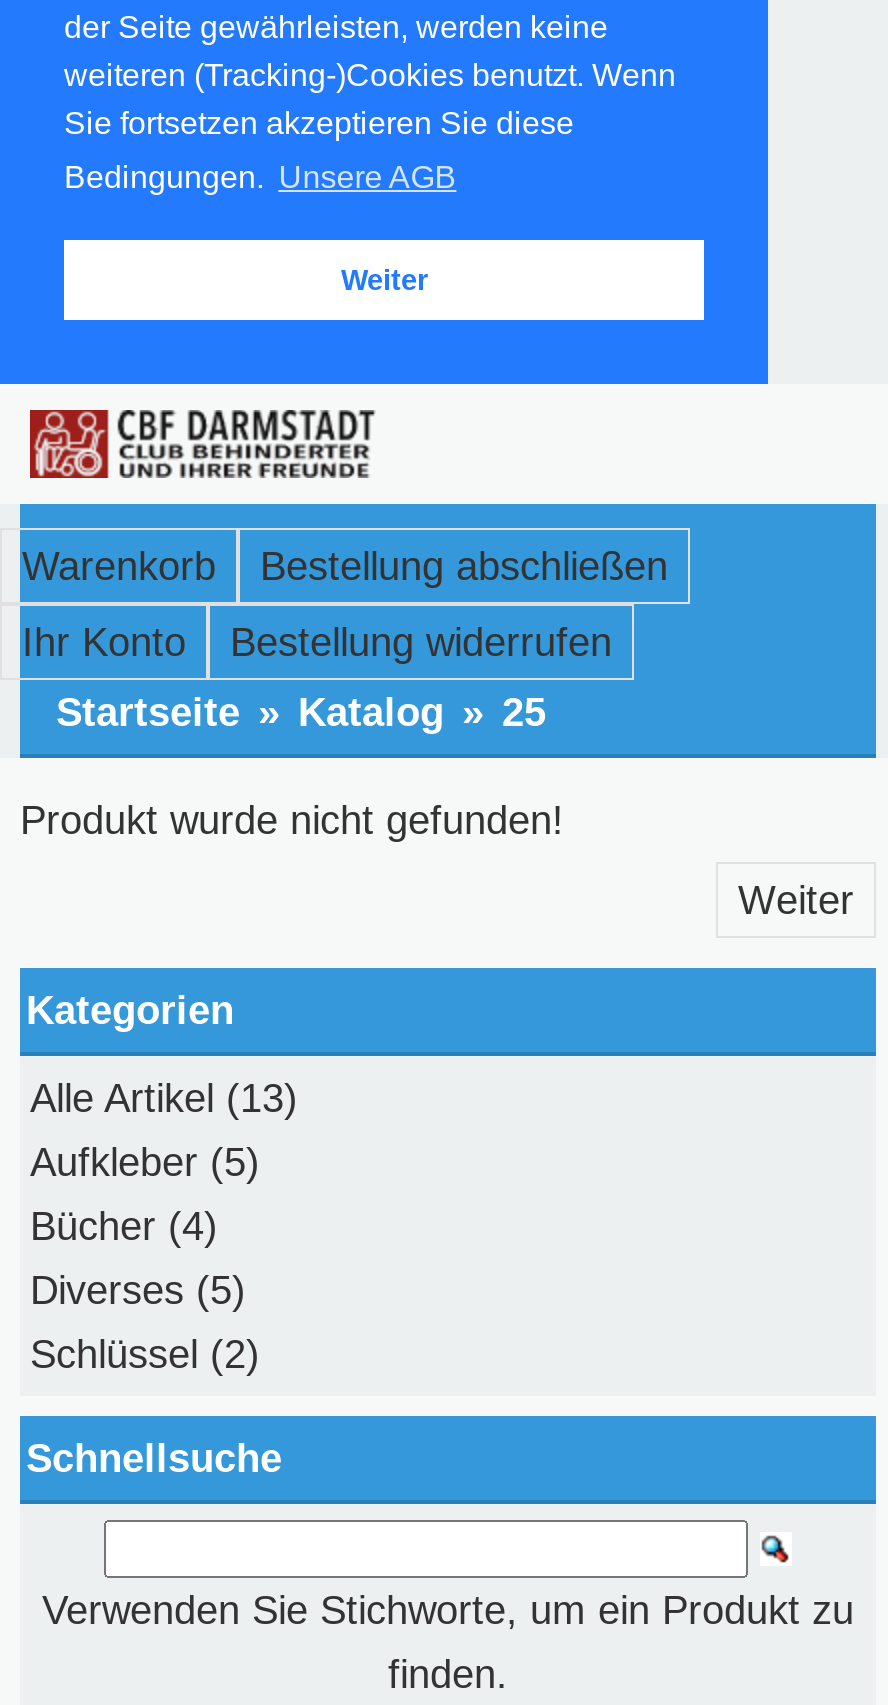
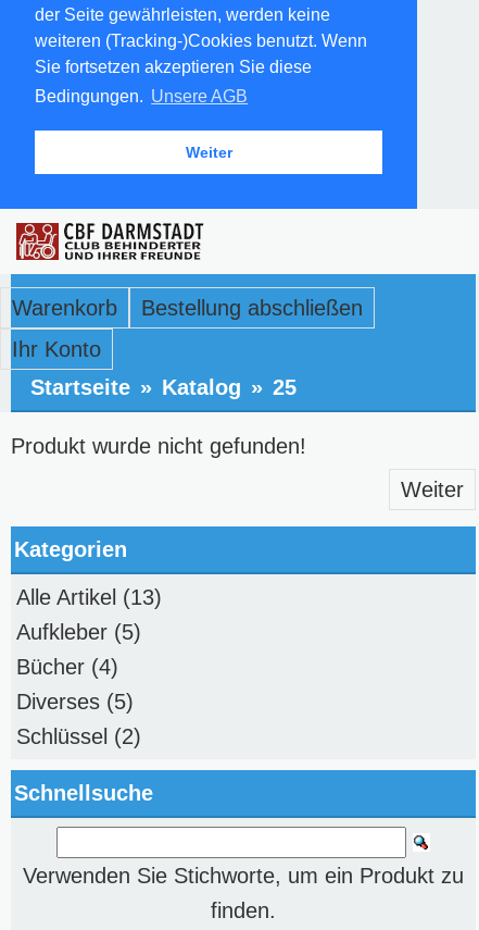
[230,620,612,664] Bestellung widerrufen -> none

